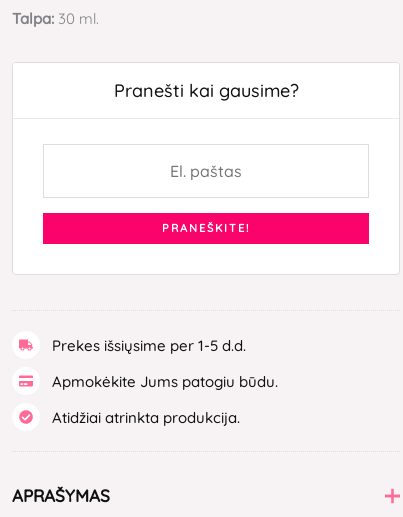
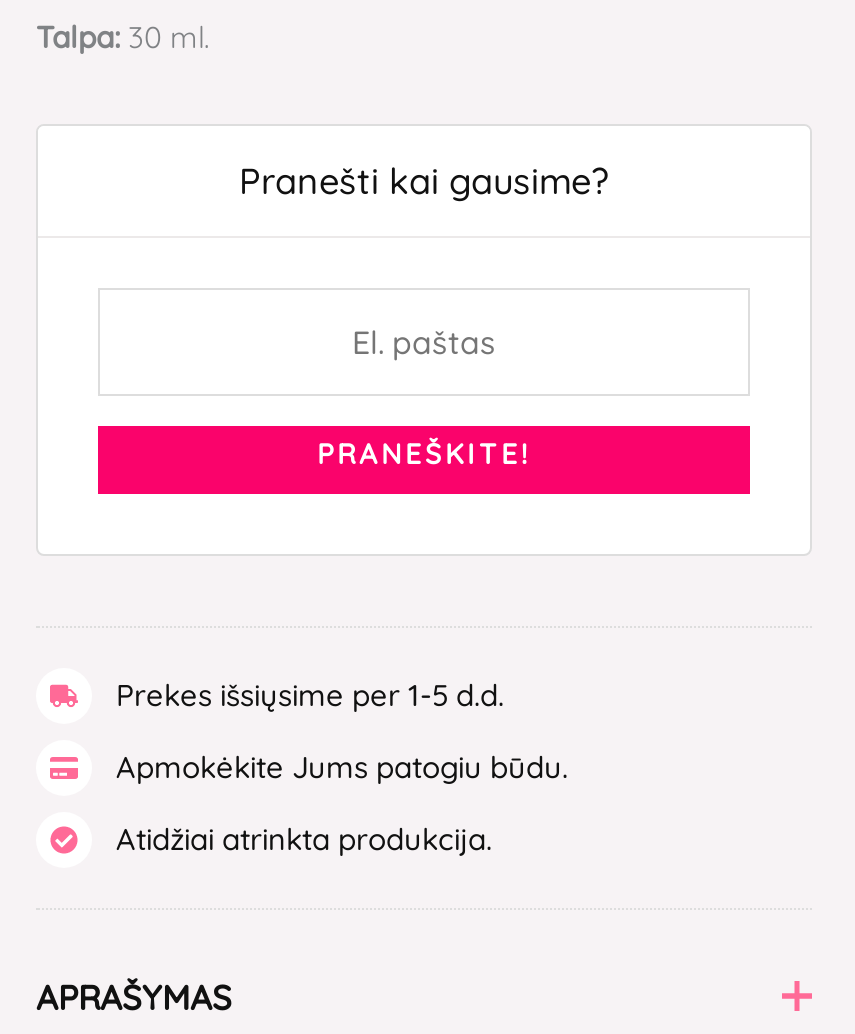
none -> [317,435,531,471] PRANEŠKITE!

